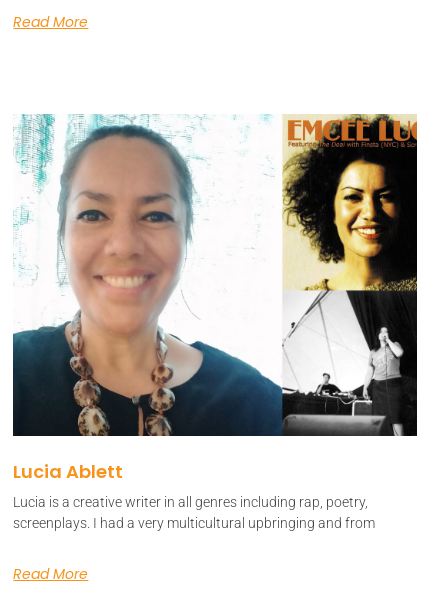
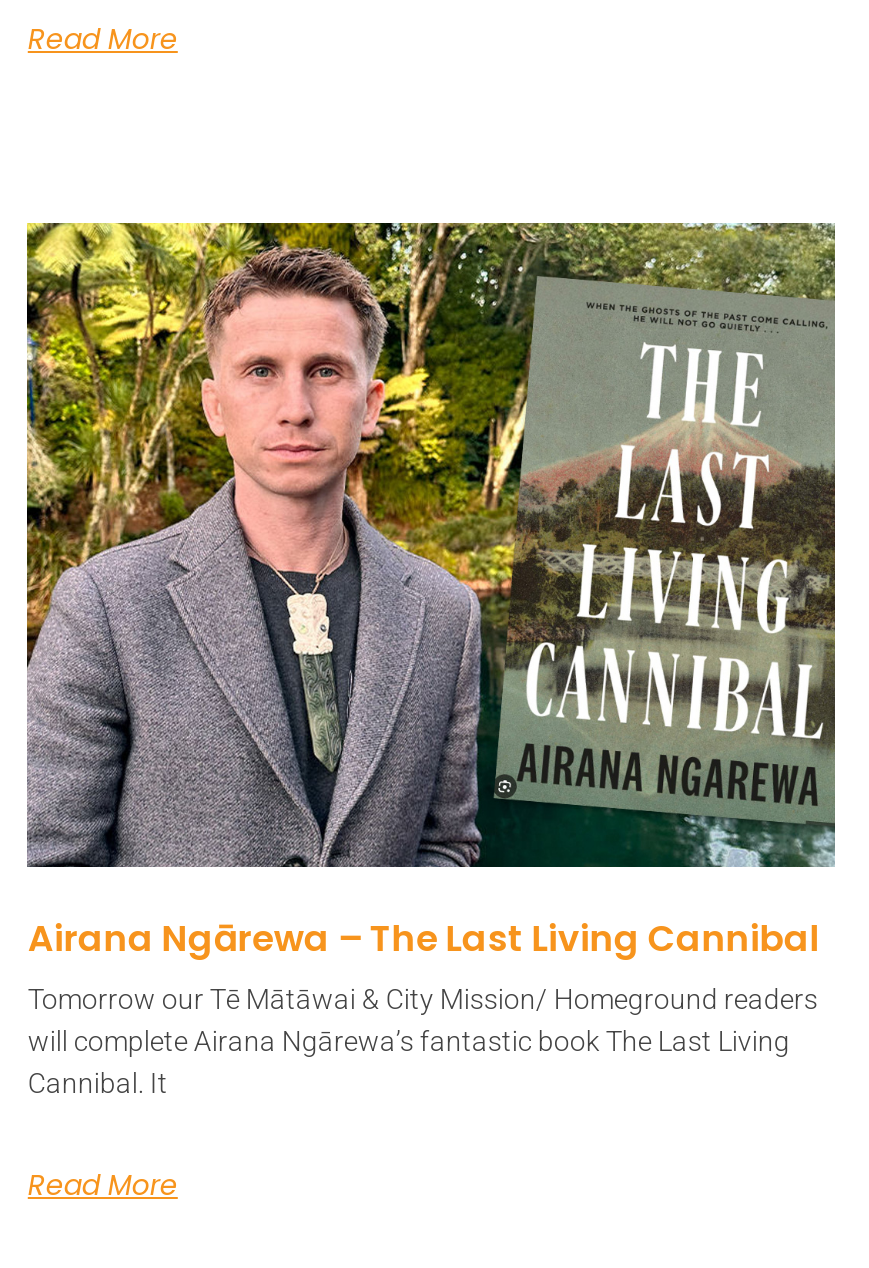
[13,113,417,531] [image] | Lucia Ablett | Lucia is a creative writer in all genres including rap, poetry, | screenplays. I had a very multicultural upbringing and from -> [25,221,837,1099] [image] | Airana Ngārewa – The Last Living Cannibal | Tomorrow our Tē Mātāwai & City Mission/ Homeground readers | will complete Airana Ngārewa’s fantastic book The Last Living | Cannibal. It

